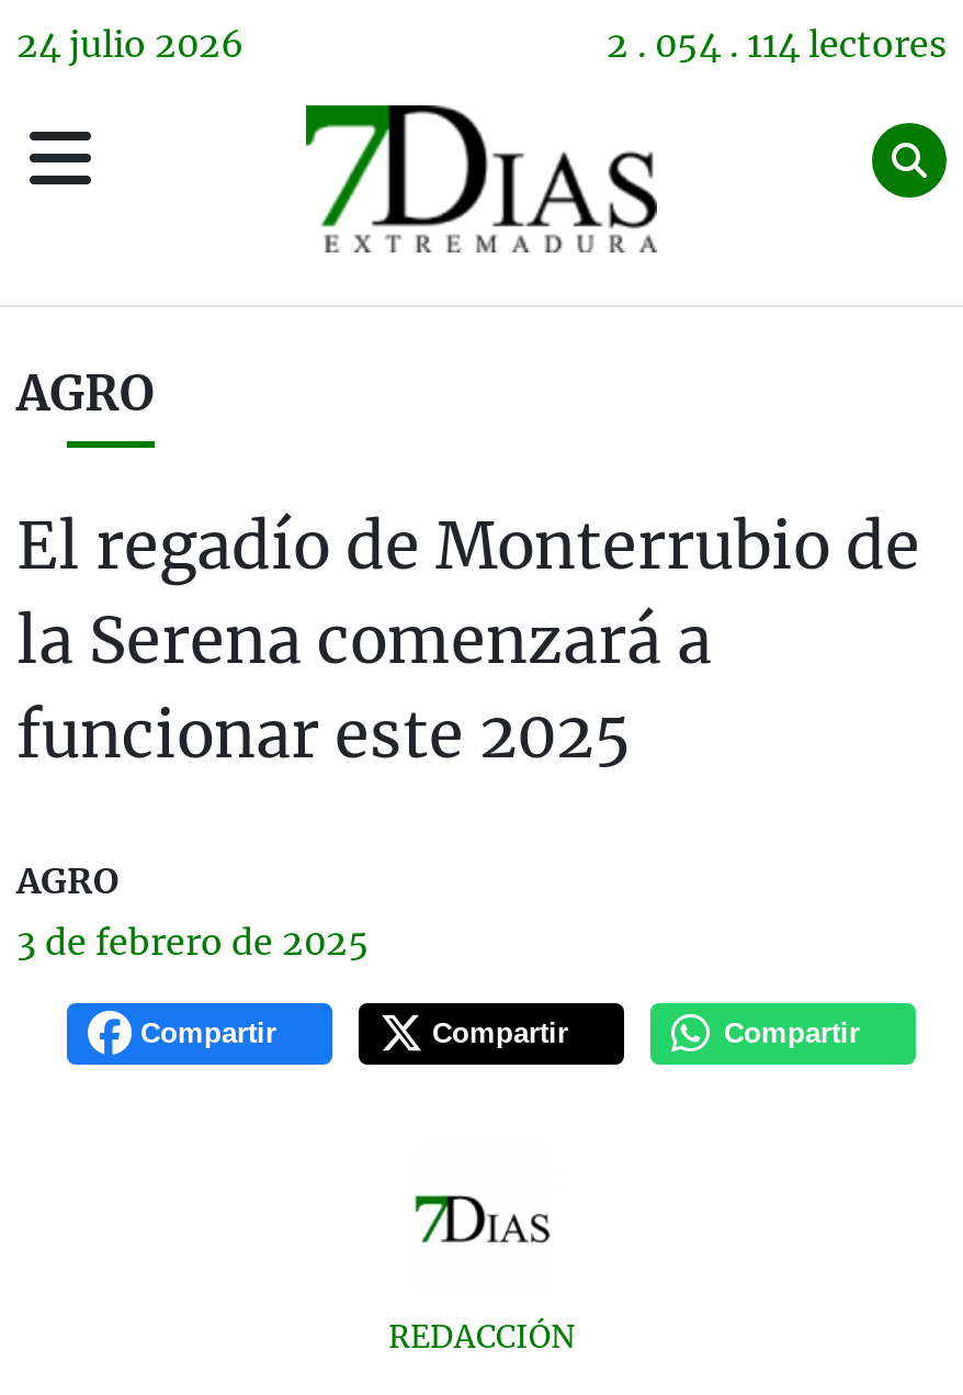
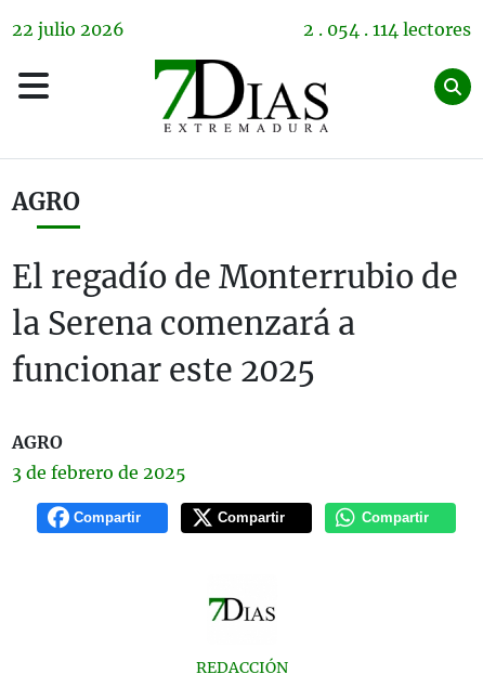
[16,22,245,66] 24 julio 2026 -> [12,18,125,40] 22 julio 2026

